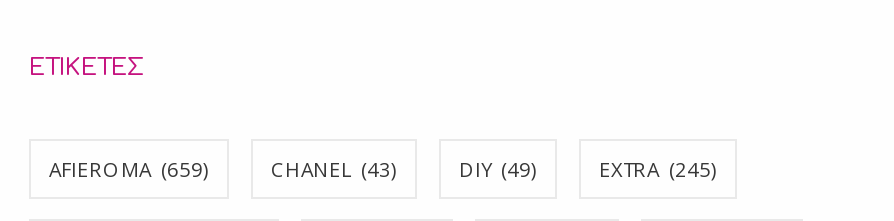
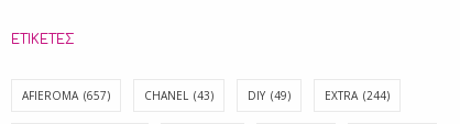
[49,155,209,183] AFIEROMA (659) -> [22,88,110,103] AFIEROMA (657)
[599,155,717,183] EXTRA (245) -> [325,88,390,103] EXTRA (244)

